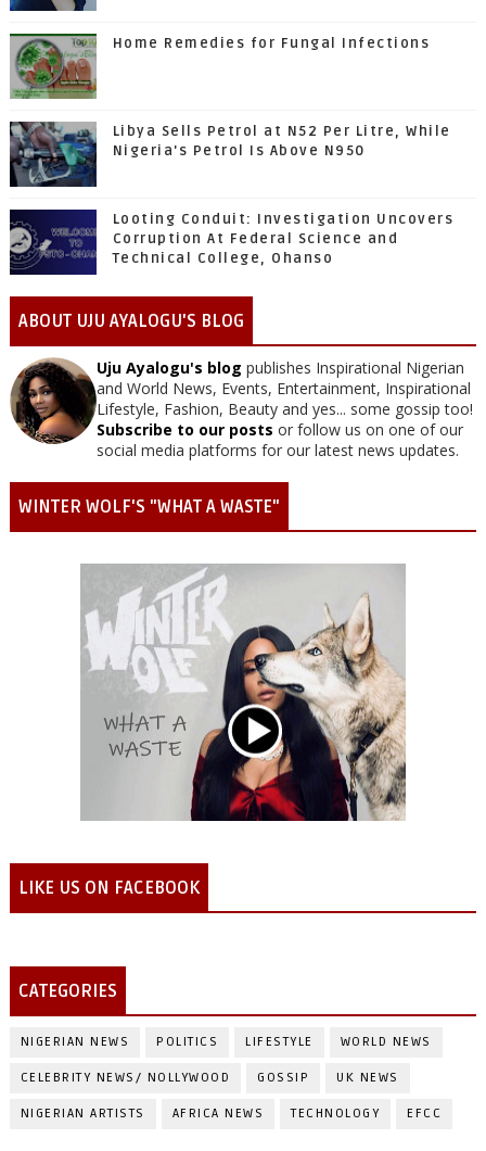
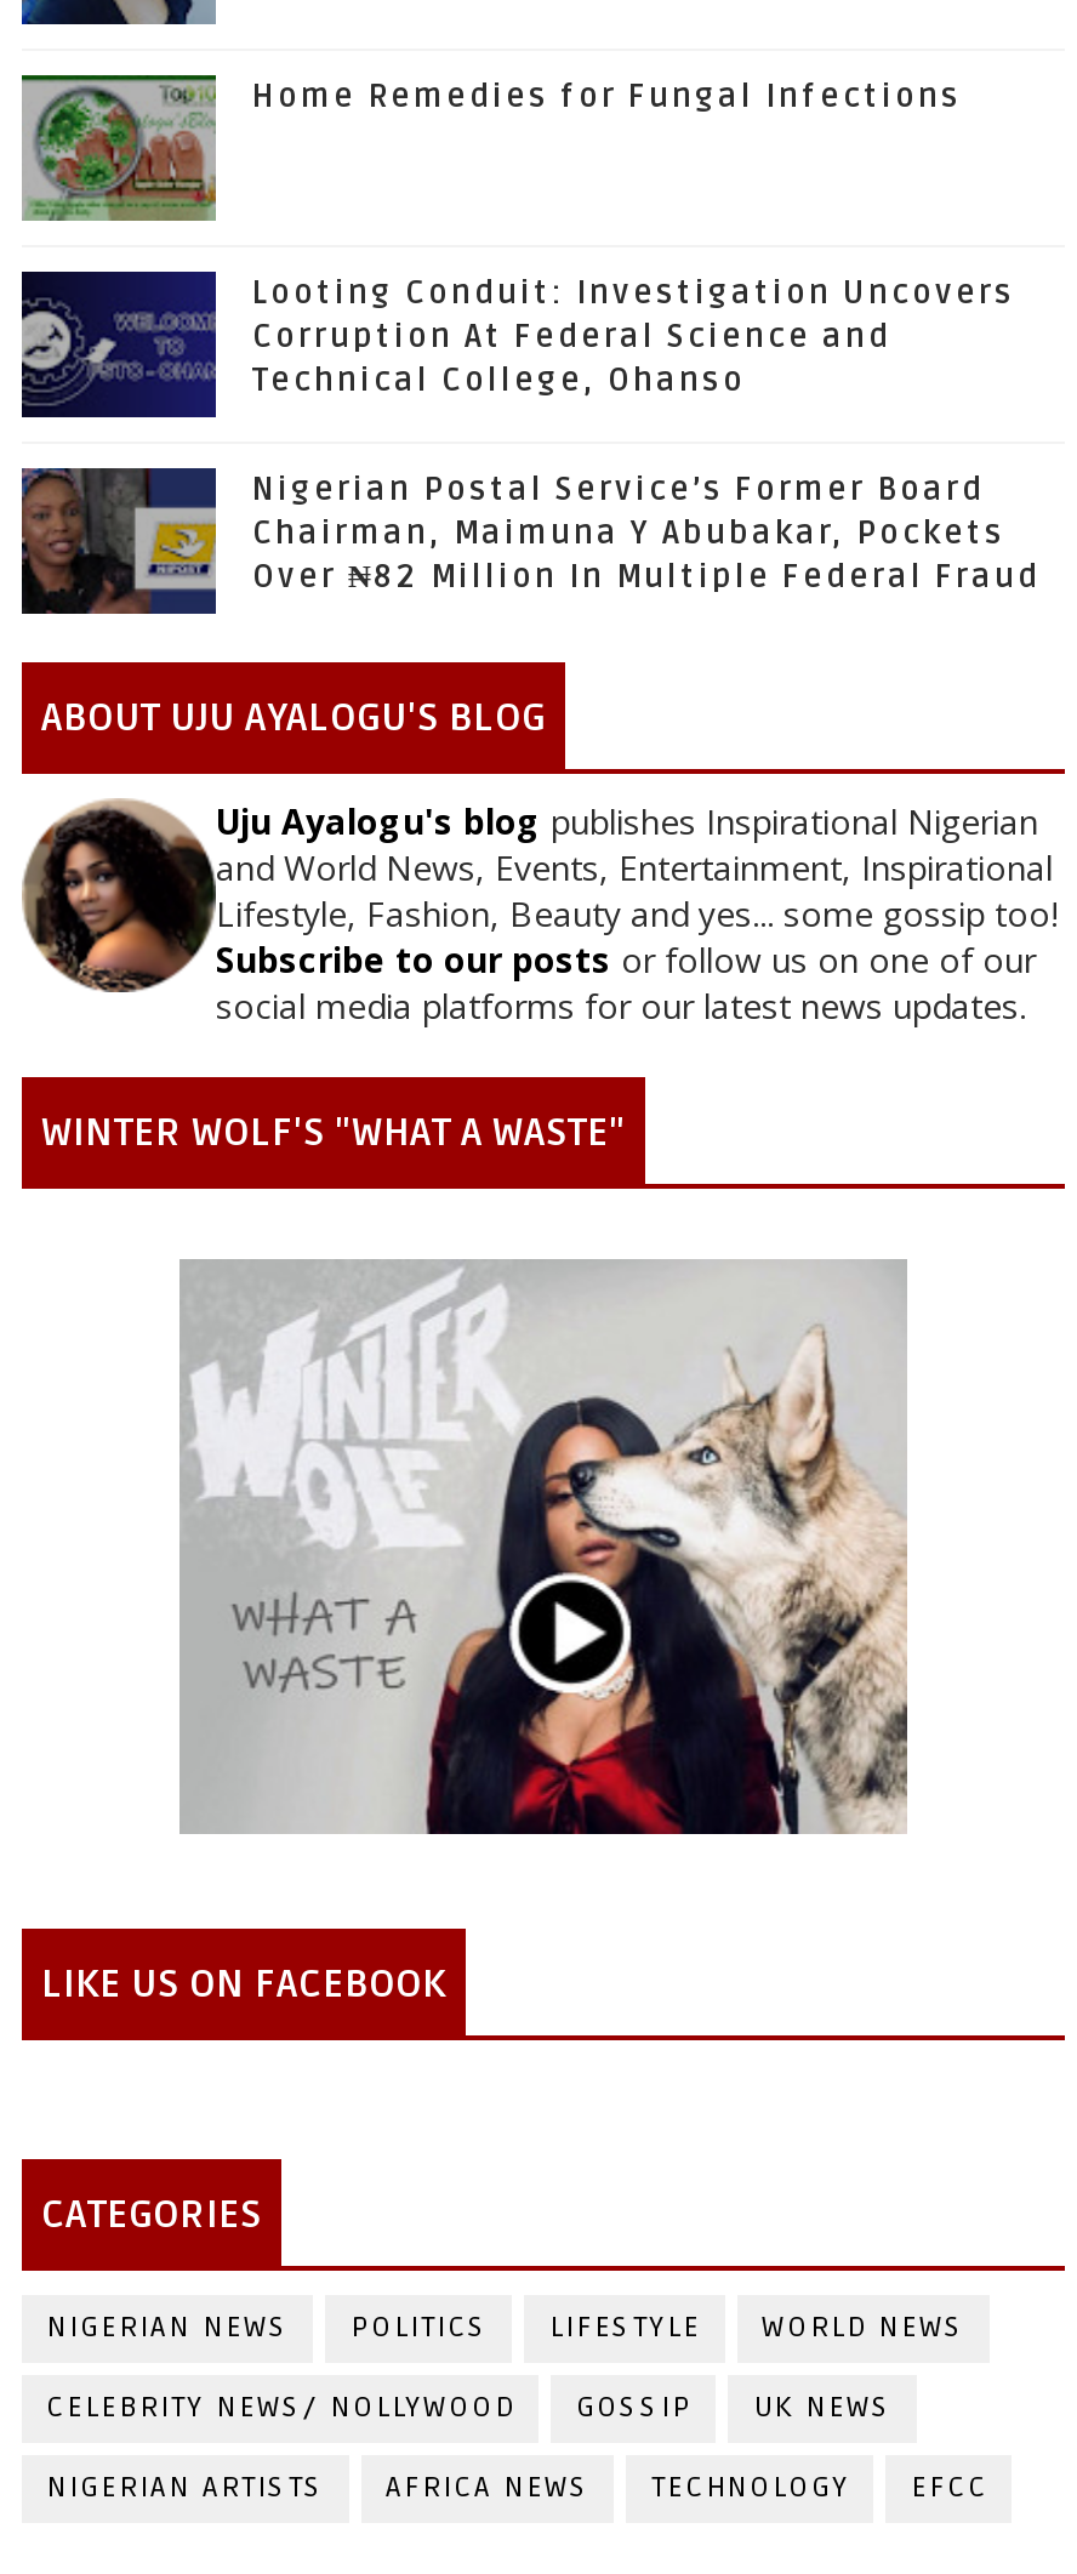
[10,122,451,187] [image] | Libya Sells Petrol at N52 Per Litre, While | Nigeria's Petrol Is Above N950 -> none
moved [8,211,454,274] -> [17,274,1015,415]: [image] | Looting Conduit: Investigation Uncovers | Corruption At Federal Science and | Technical College, Ohanso
none -> [22,466,1041,616] [image] | Nigerian Postal Service’s Former Board | Chairman, Maimuna Y Abubakar, Pockets | Over ₦82 Million In Multiple Federal Fraud

